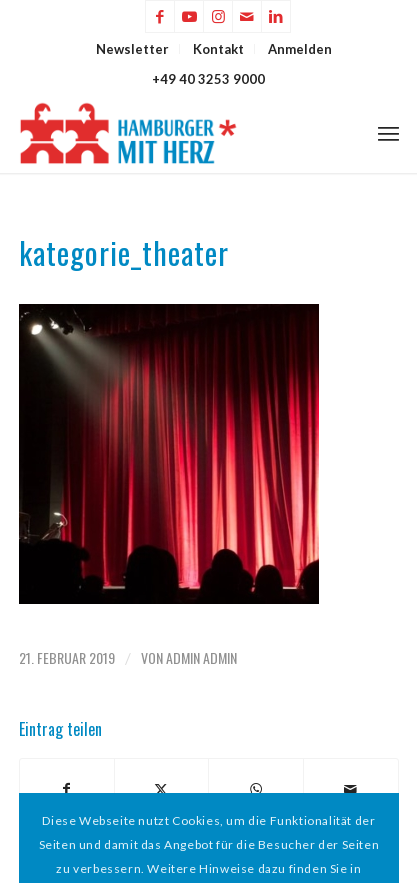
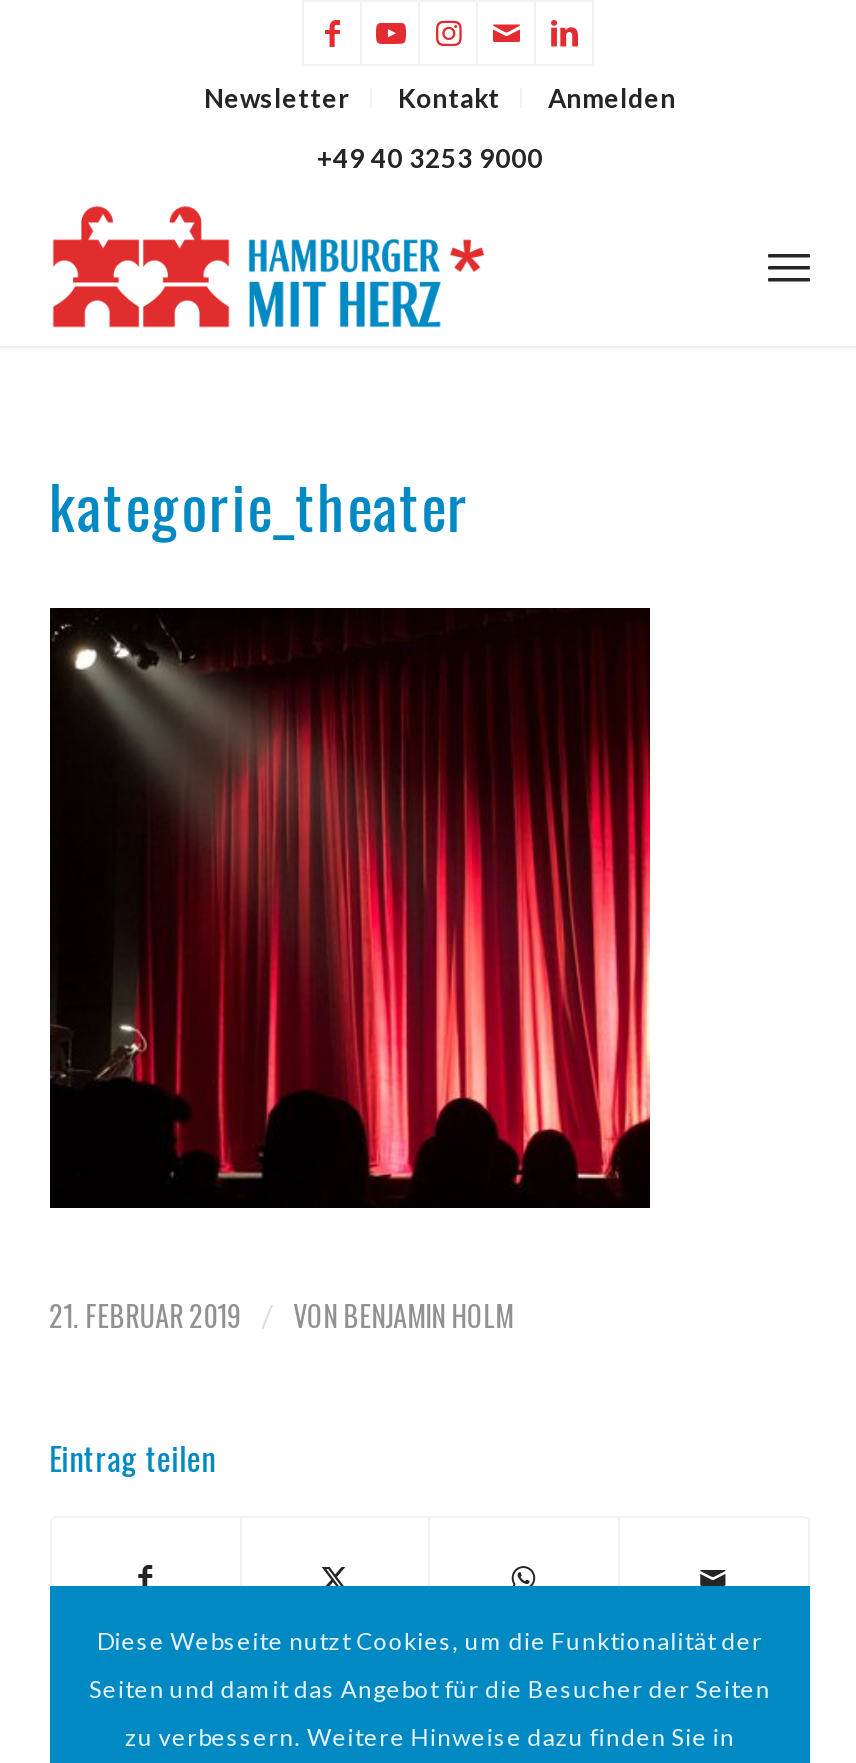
[19,647,237,668] 21. FEBRUAR 2019 / VON ADMIN ADMIN -> [49,1295,513,1337] 21. FEBRUAR 2019 / VON BENJAMIN HOLM

